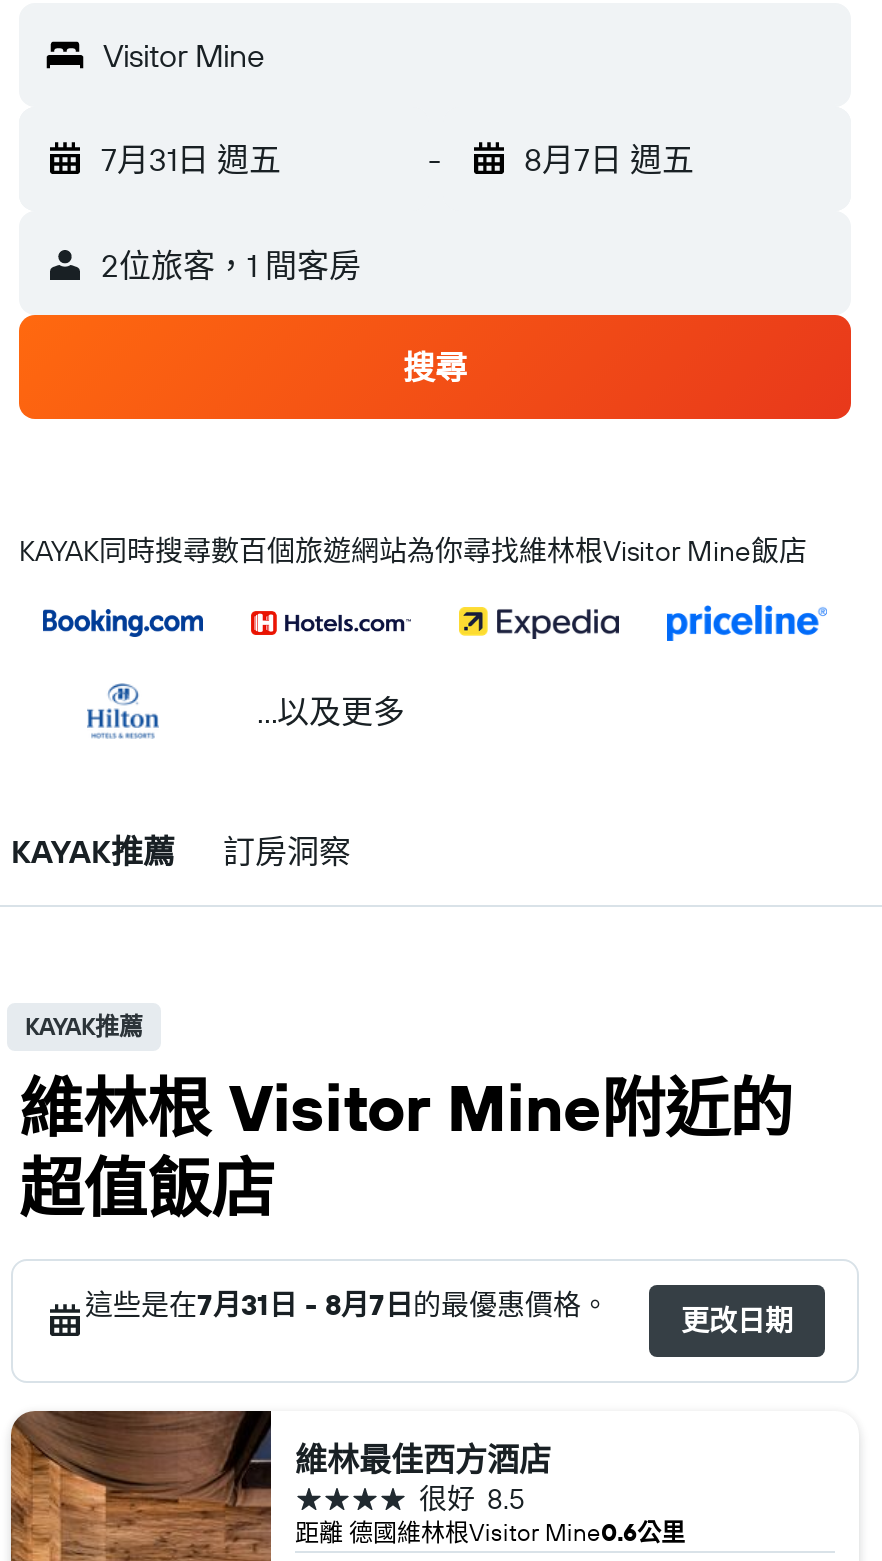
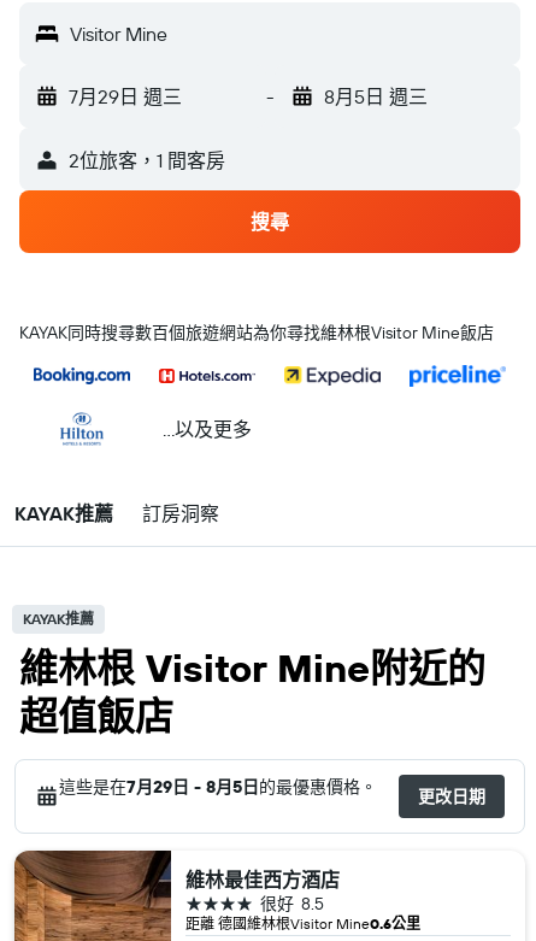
[101,139,281,179] 7月31日 週五 -> [69,84,182,108] 7月29日 週三
[524,139,694,179] 8月7日 週五 -> [323,84,427,108] 8月5日 週三
[85,1287,609,1323] 這些是在7月31日 - 8月7日的最優惠價格。 -> [59,776,377,798] 這些是在7月29日 - 8月5日的最優惠價格。

